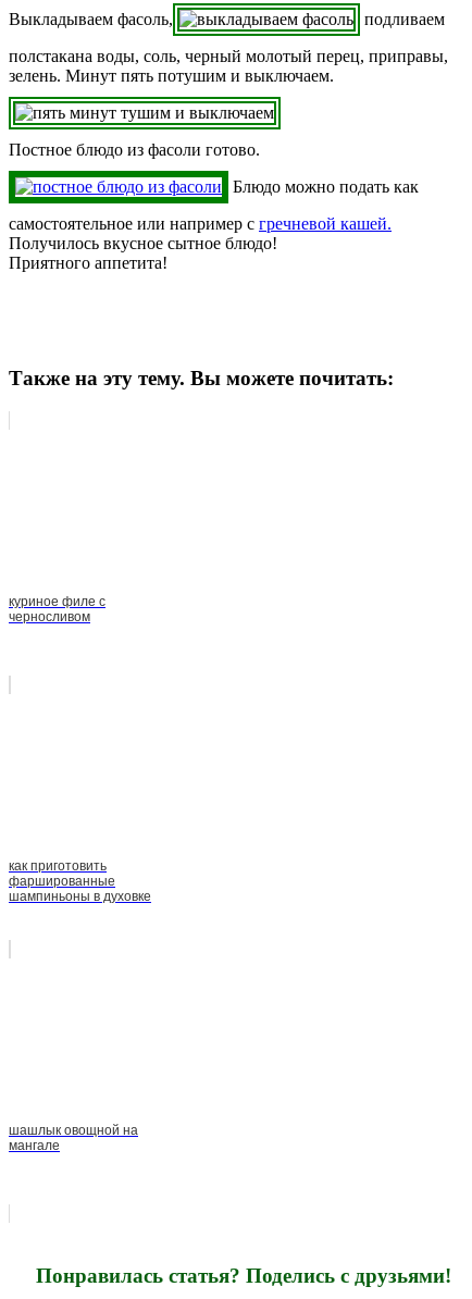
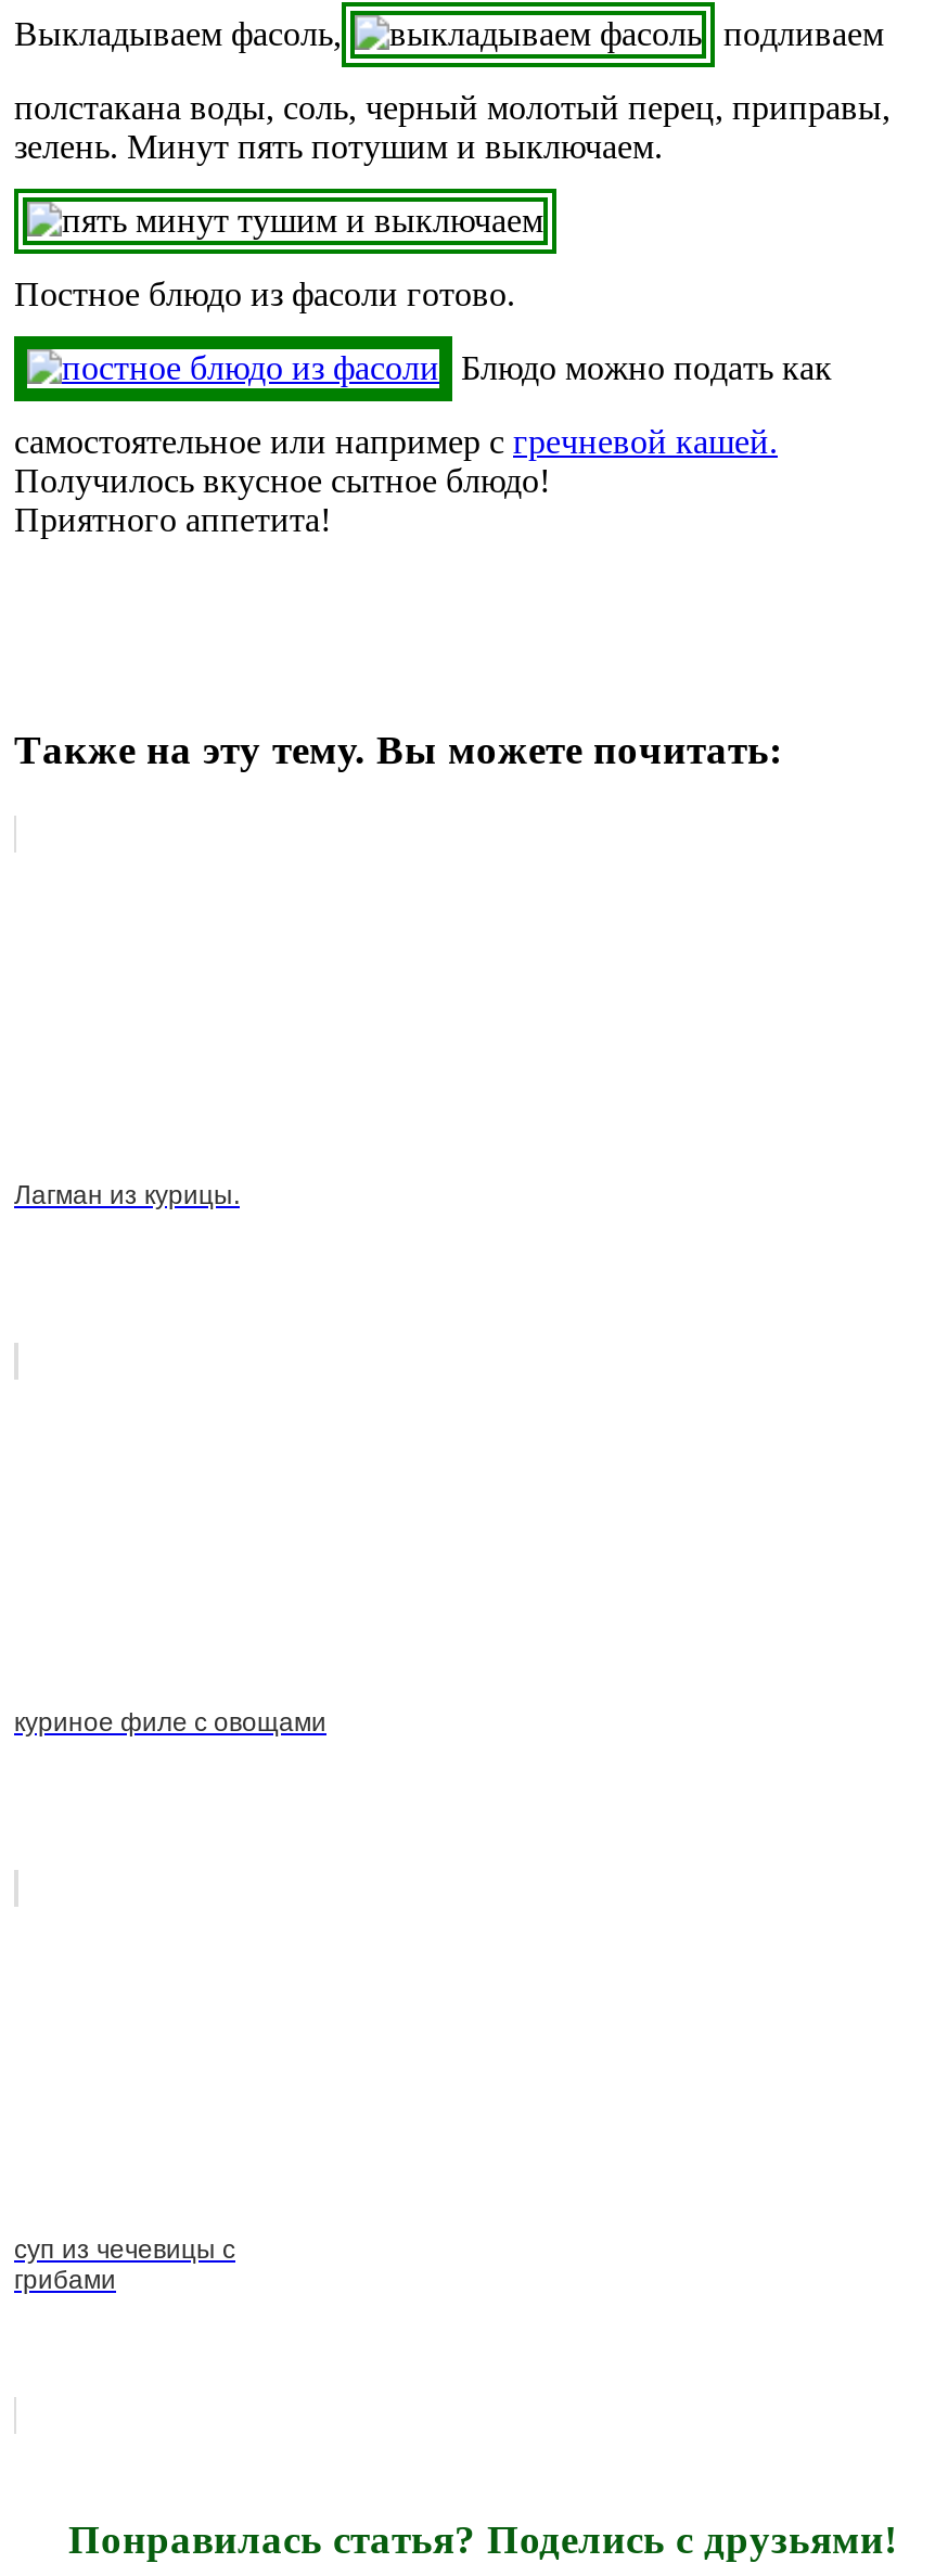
[9,594,105,625] куриное филе с | черносливом -> [14,1180,240,1211] Лагман из курицы.
[9,858,151,904] как приготовить | фаршированные | шампиньоны в духовке -> [14,1707,326,1738] куриное филе с овощами
[9,1123,138,1153] шашлык овощной на | мангале -> [14,2235,235,2295] суп из чечевицы с | грибами

